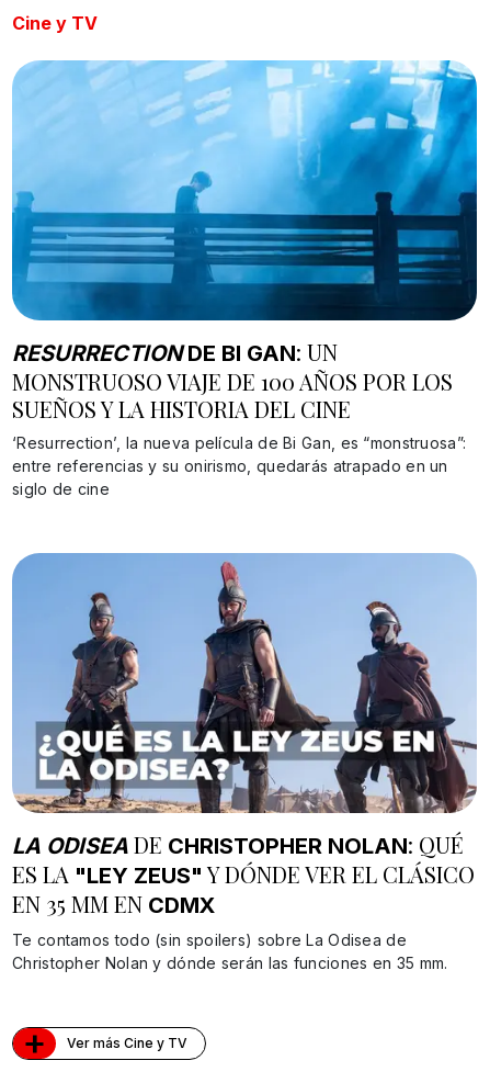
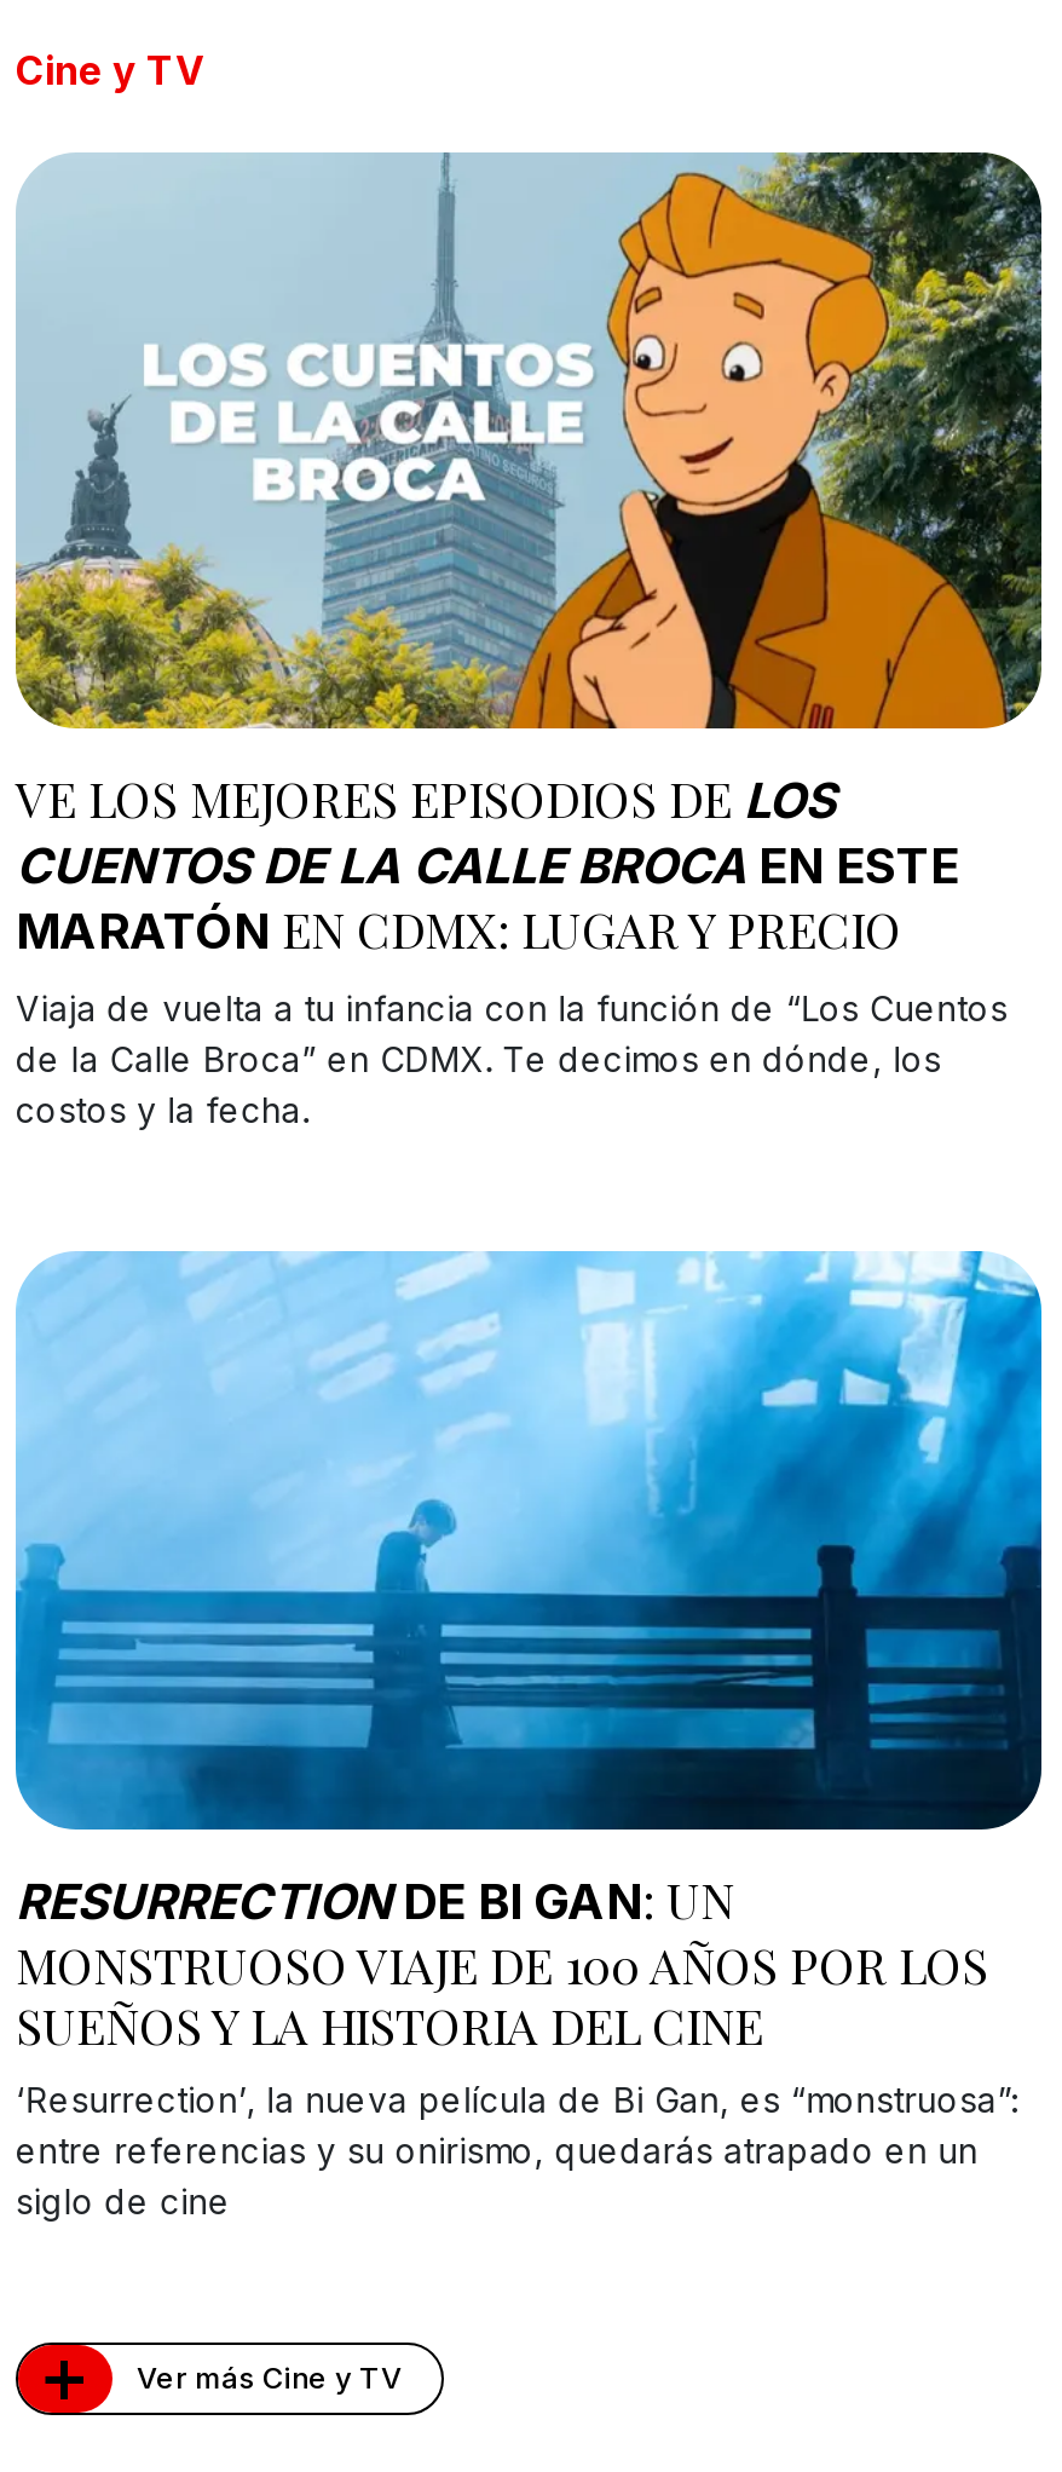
none -> [13,150,1044,1130] [image] | VE LOS MEJORES EPISODIOS DE LOS | CUENTOS DE LA CALLE BROCA EN ESTE | MARATÓN EN CDMX: LUGAR Y PRECIO | Viaja de vuelta a tu infancia con la función de “Los Cuentos | de la Calle Broca” en CDMX. Te decimos en dónde, los | costos y la fecha.
moved [12,57,478,498] -> [16,1249,1044,2220]: [image] | RESURRECTIONDE BI GAN: UN | MONSTRUOSO VIAJE DE 100 AÑOS POR LOS | SUEÑOS Y LA HISTORIA DEL CINE | ‘Resurrection’, la nueva película de Bi Gan, es “monstruosa”: | entre referencias y su onirismo, quedarás atrapado en un | siglo de cine
[12,544,478,972] [image] | LA ODISEA DE CHRISTOPHER NOLAN: QUÉ | ES LA "LEY ZEUS" Y DÓNDE VER EL CLÁSICO | EN 35 MM EN CDMX | Te contamos todo (sin spoilers) sobre La Odisea de | Christopher Nolan y dónde serán las funciones en 35 mm. -> none

